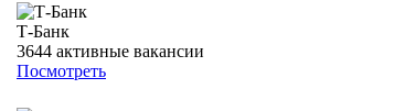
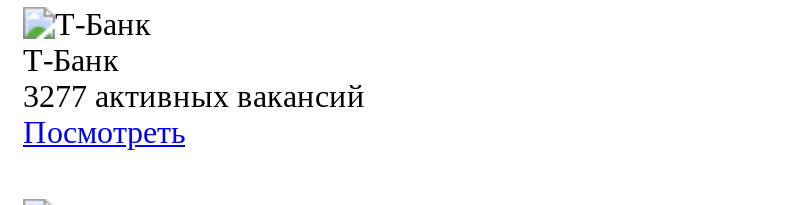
[17,42,204,61] 3644 активные вакансии -> [23,80,365,114] 3277 активных вакансий

